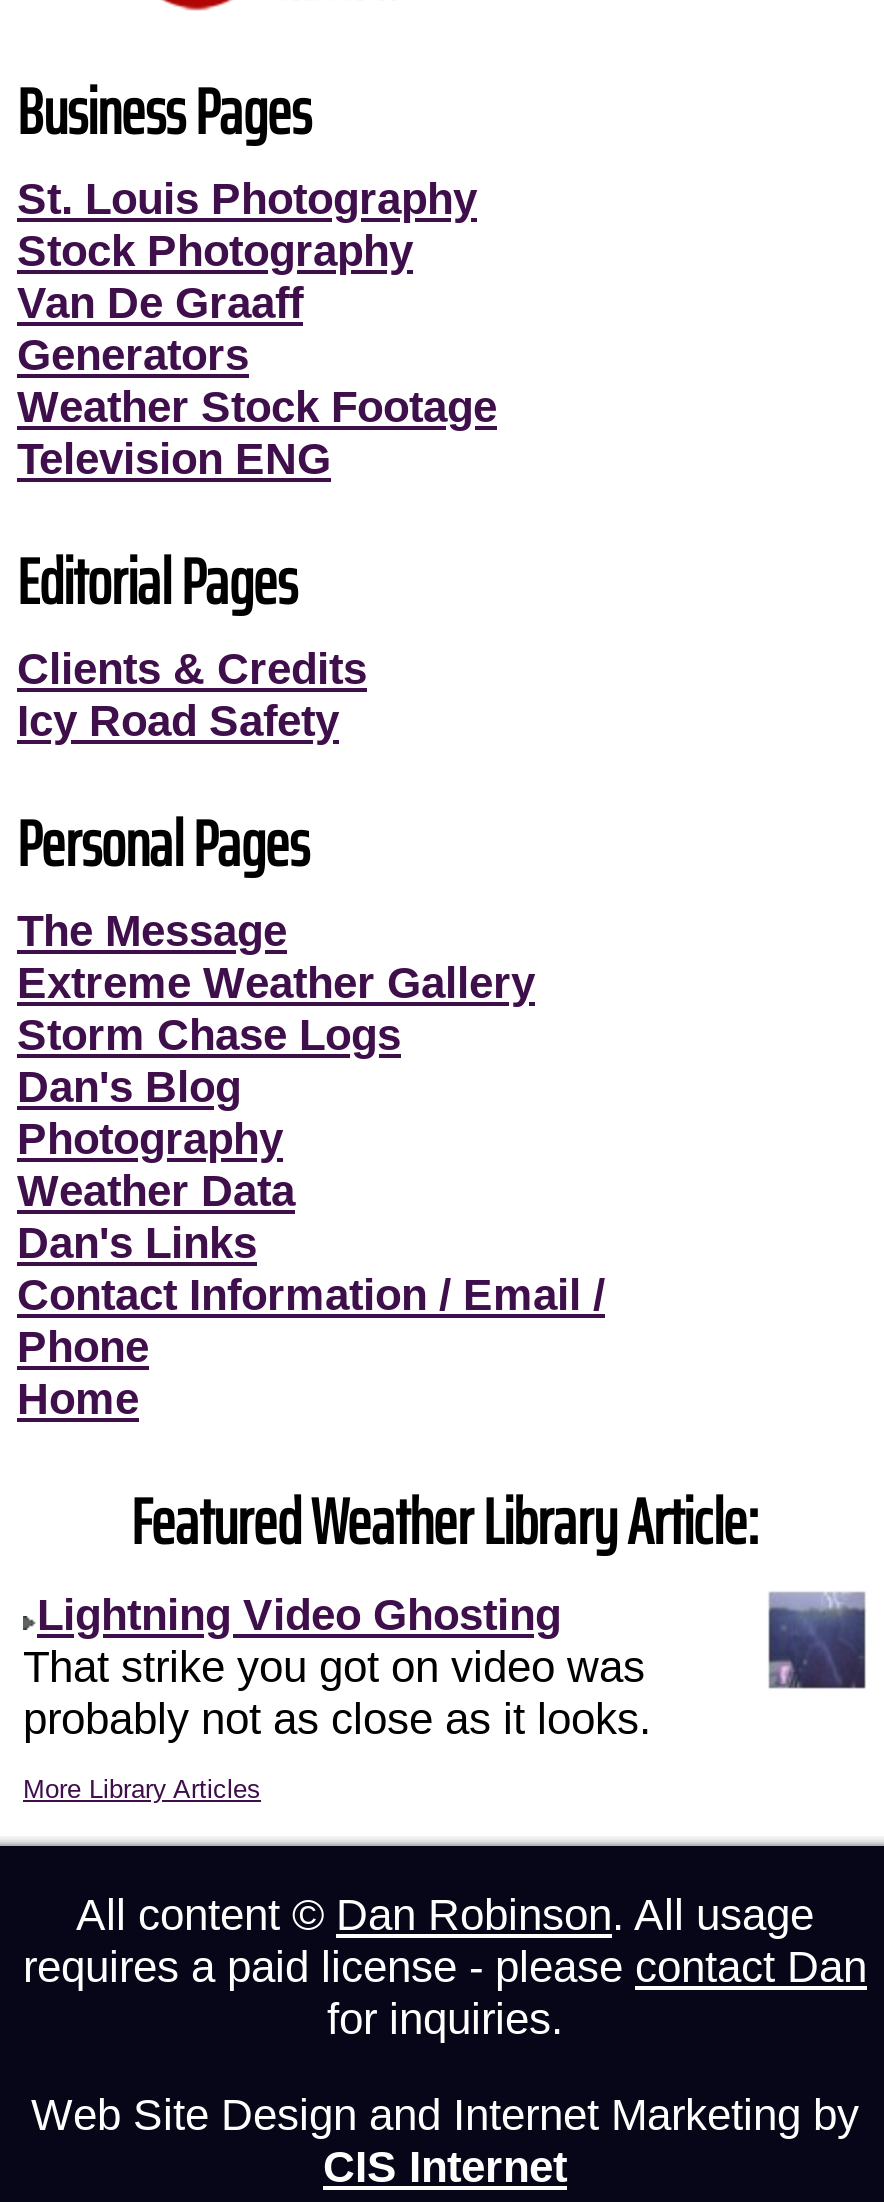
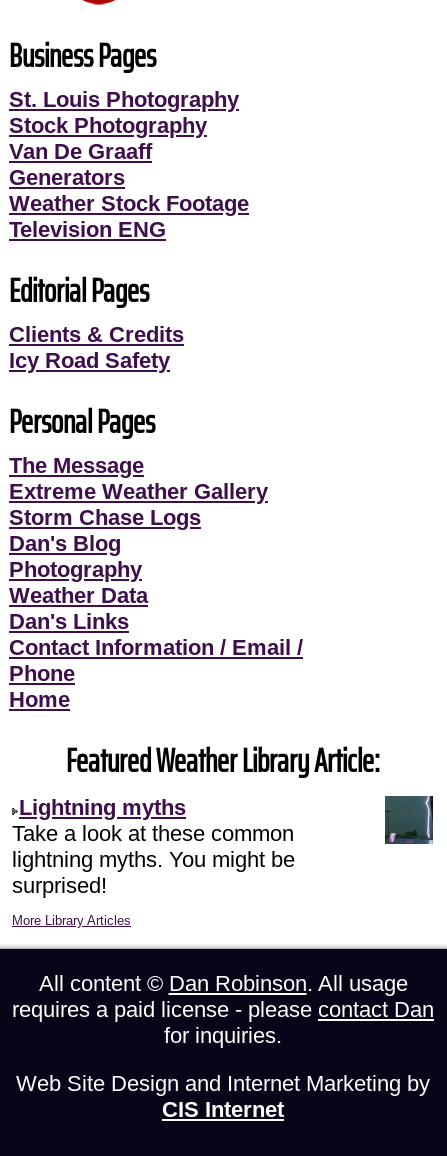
[23,1589,651,1743] Lightning Video Ghosting | That strike you got on video was | probably not as close as it looks. -> [12,795,295,898] Lightning myths | Take a look at these common | lightning myths. You might be | surprised!
[767,1594,865,1690] [image] -> [385,796,433,844] [image]

